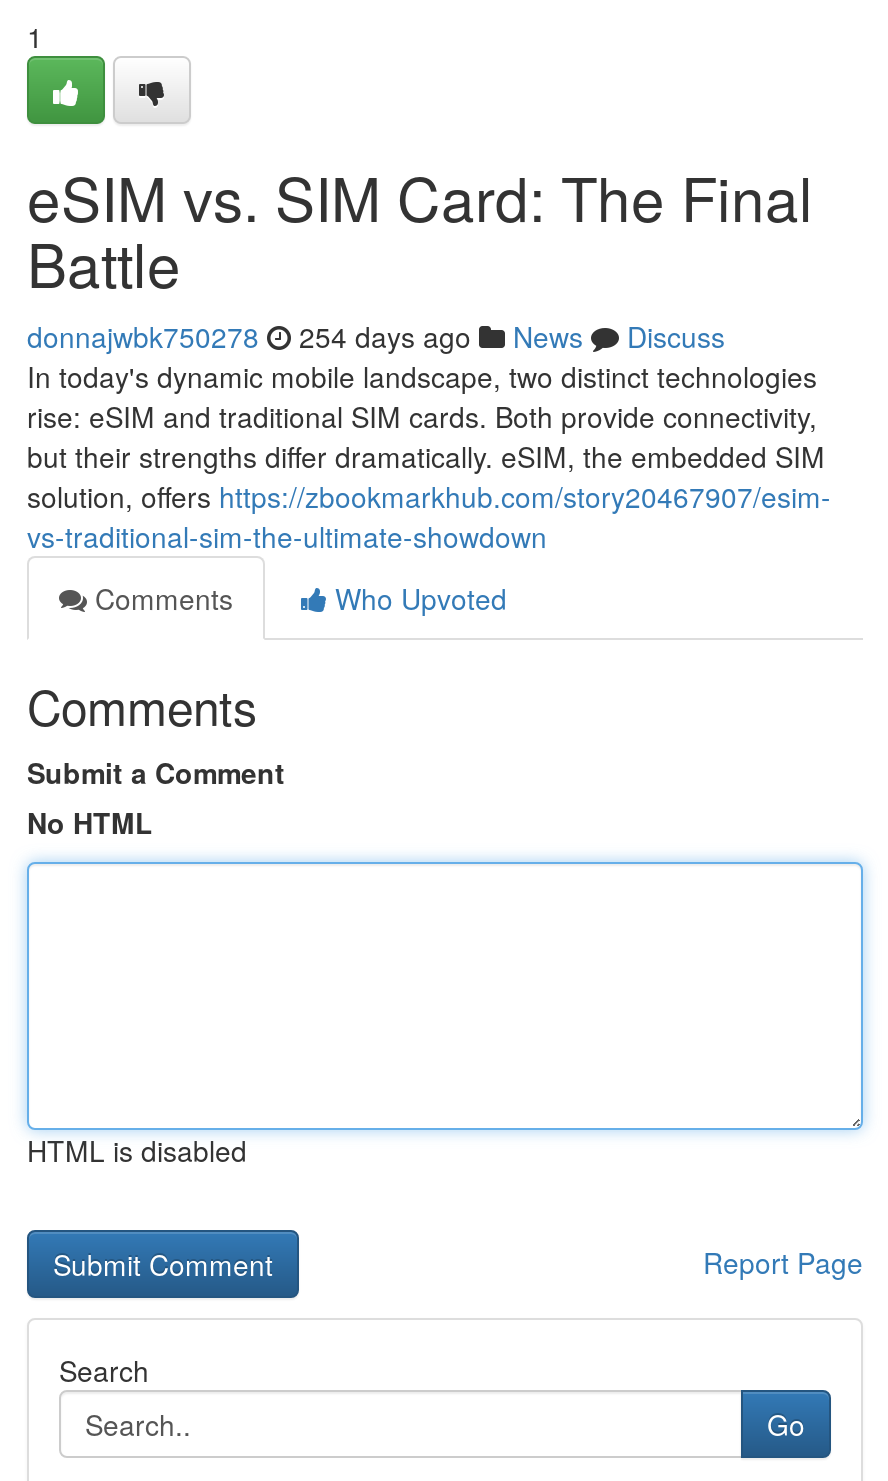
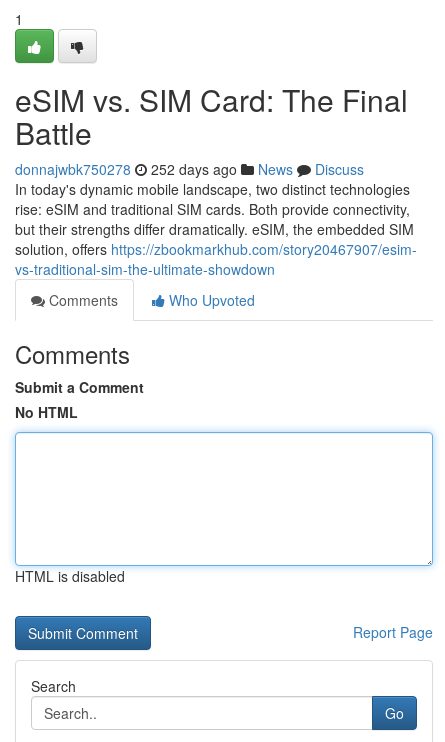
[27,316,725,356] donnajwbk750278 254 days ago News Discuss -> [15,159,364,179] donnajwbk750278 252 days ago News Discuss

